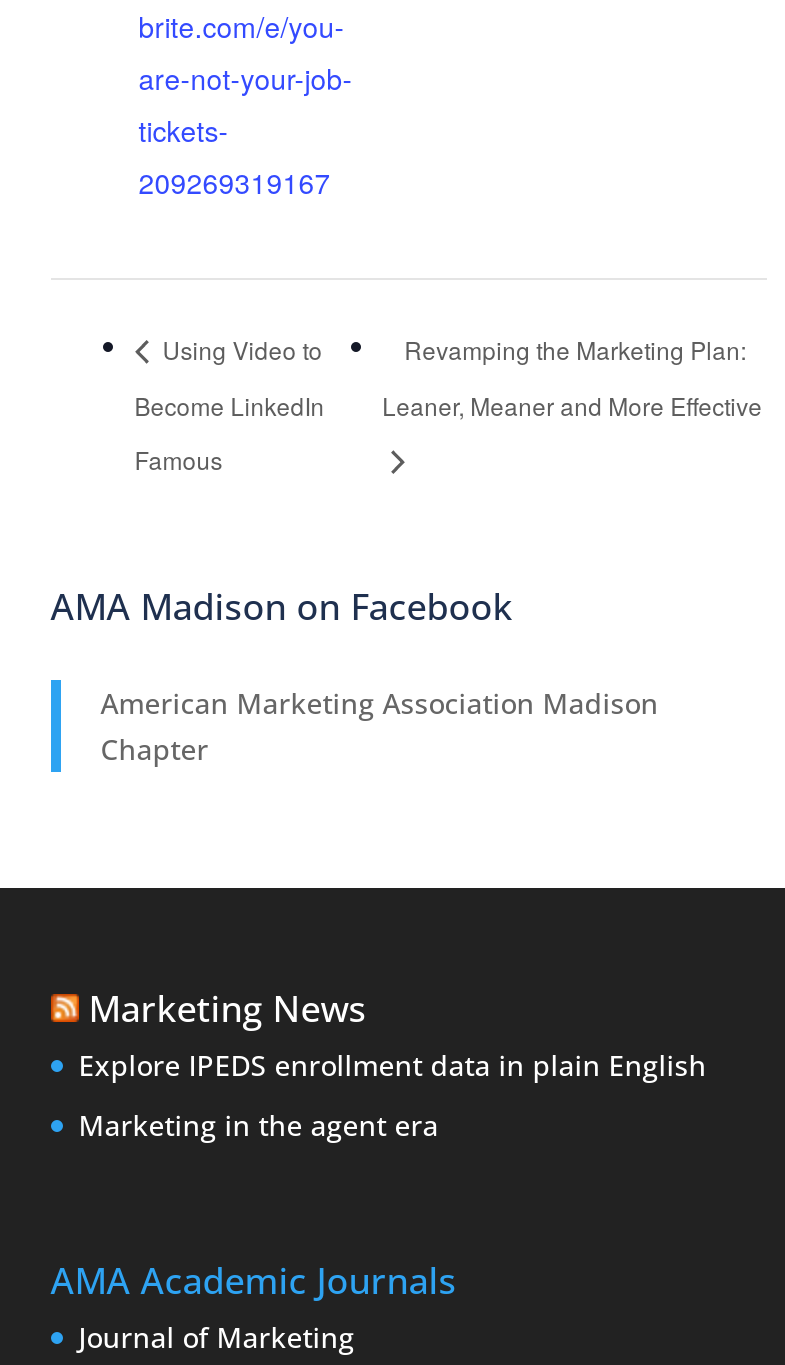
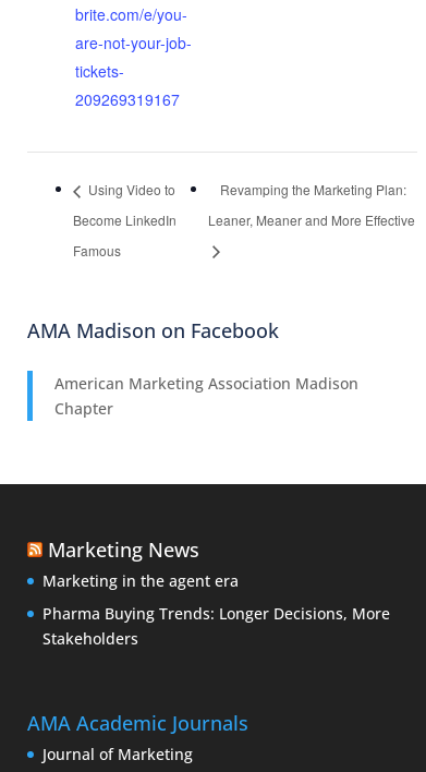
[79,1047,707,1085] Explore IPEDS enrollment data in plain English -> none
moved [79,1107,439,1145] -> [42,571,238,592]: Marketing in the agent era
none -> [42,604,390,649] Pharma Buying Trends: Longer Decisions, More | Stakeholders

